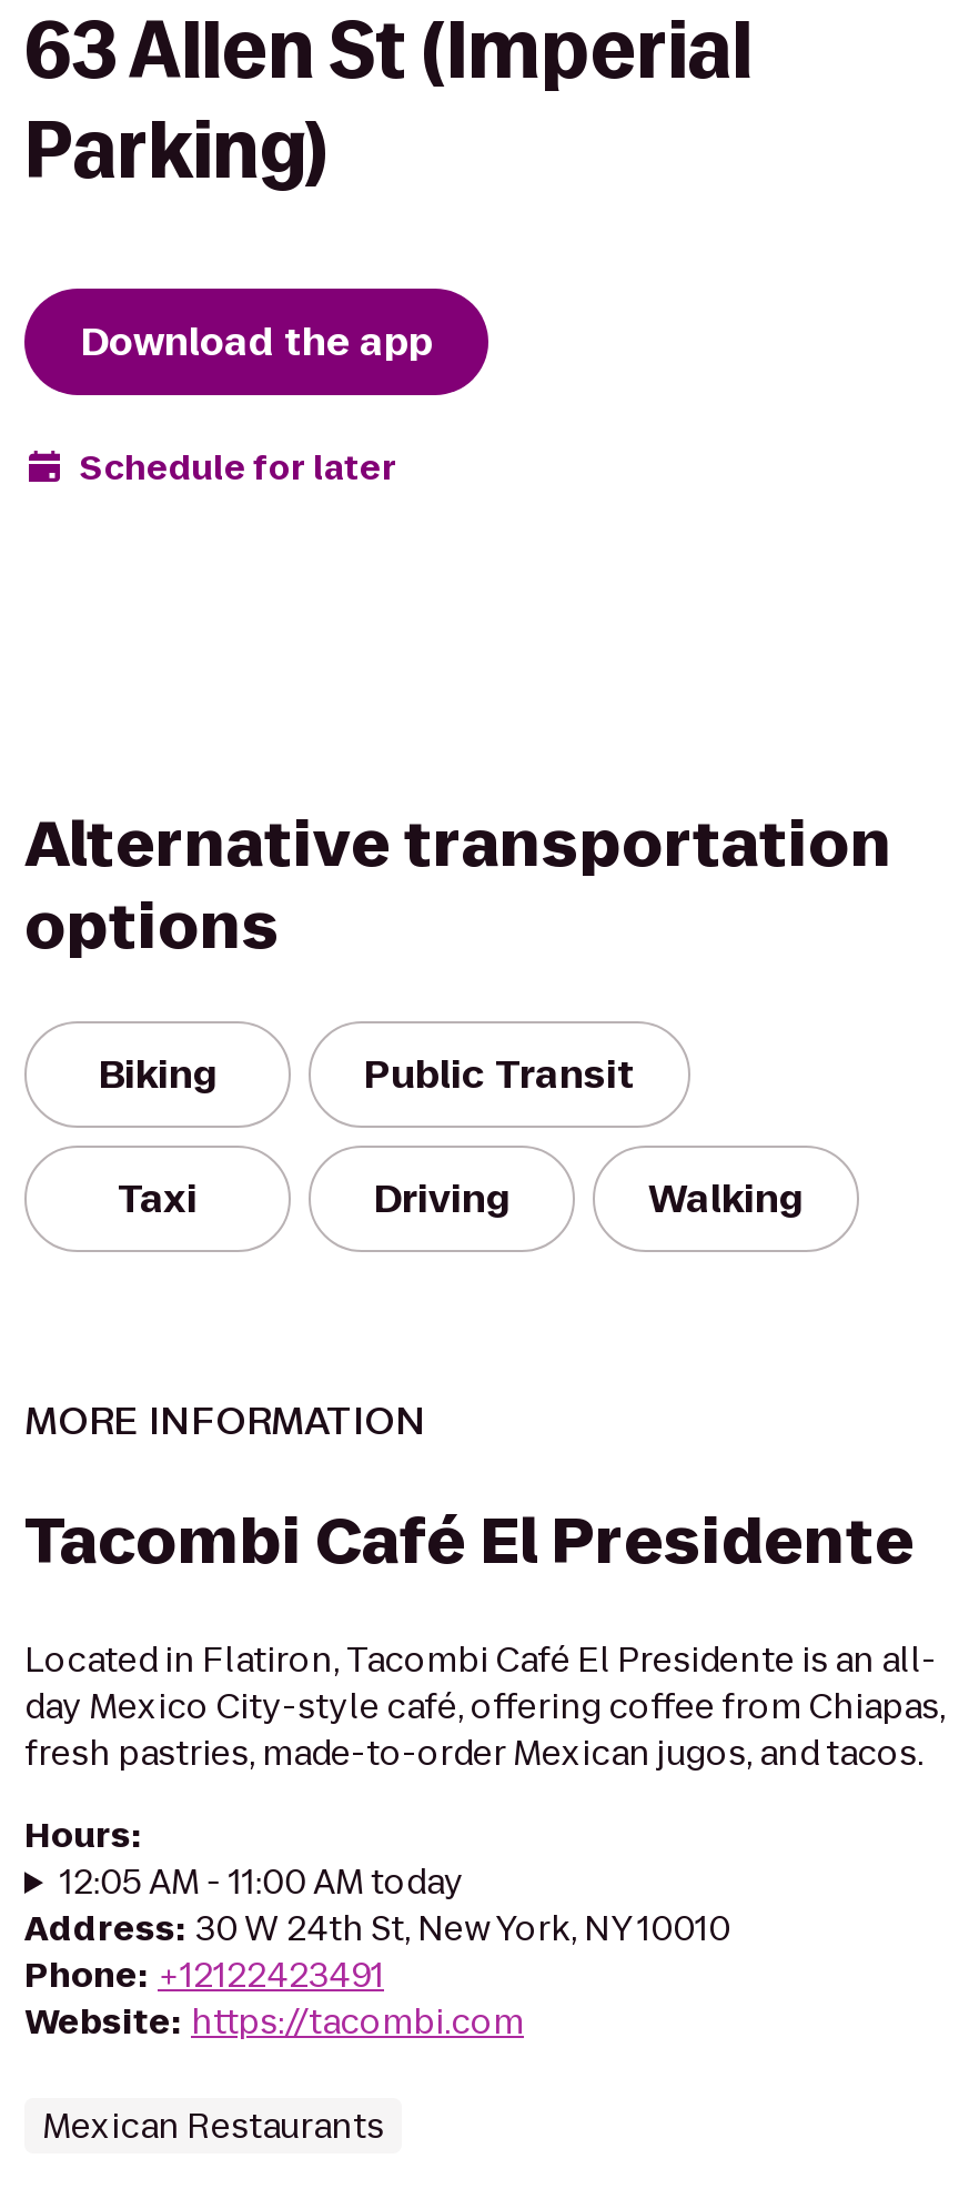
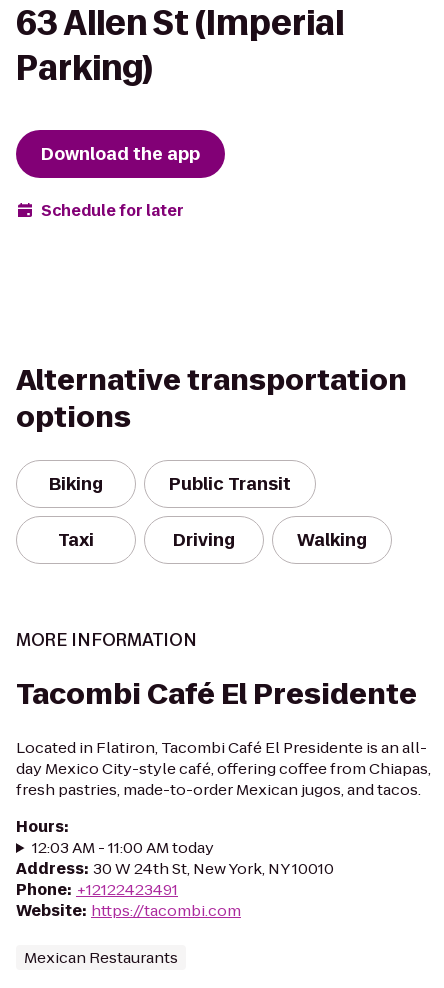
[60,1858,464,1905] 12:05 AM - 11:00 AM today -> [32,837,214,858] 12:03 AM - 11:00 AM today

